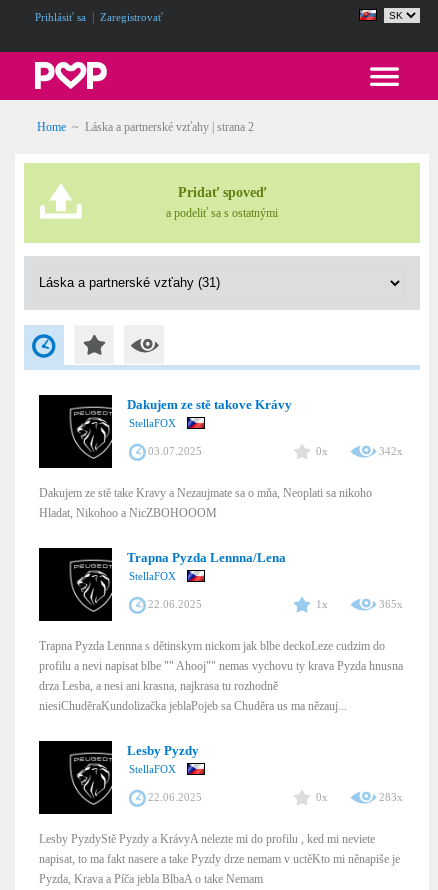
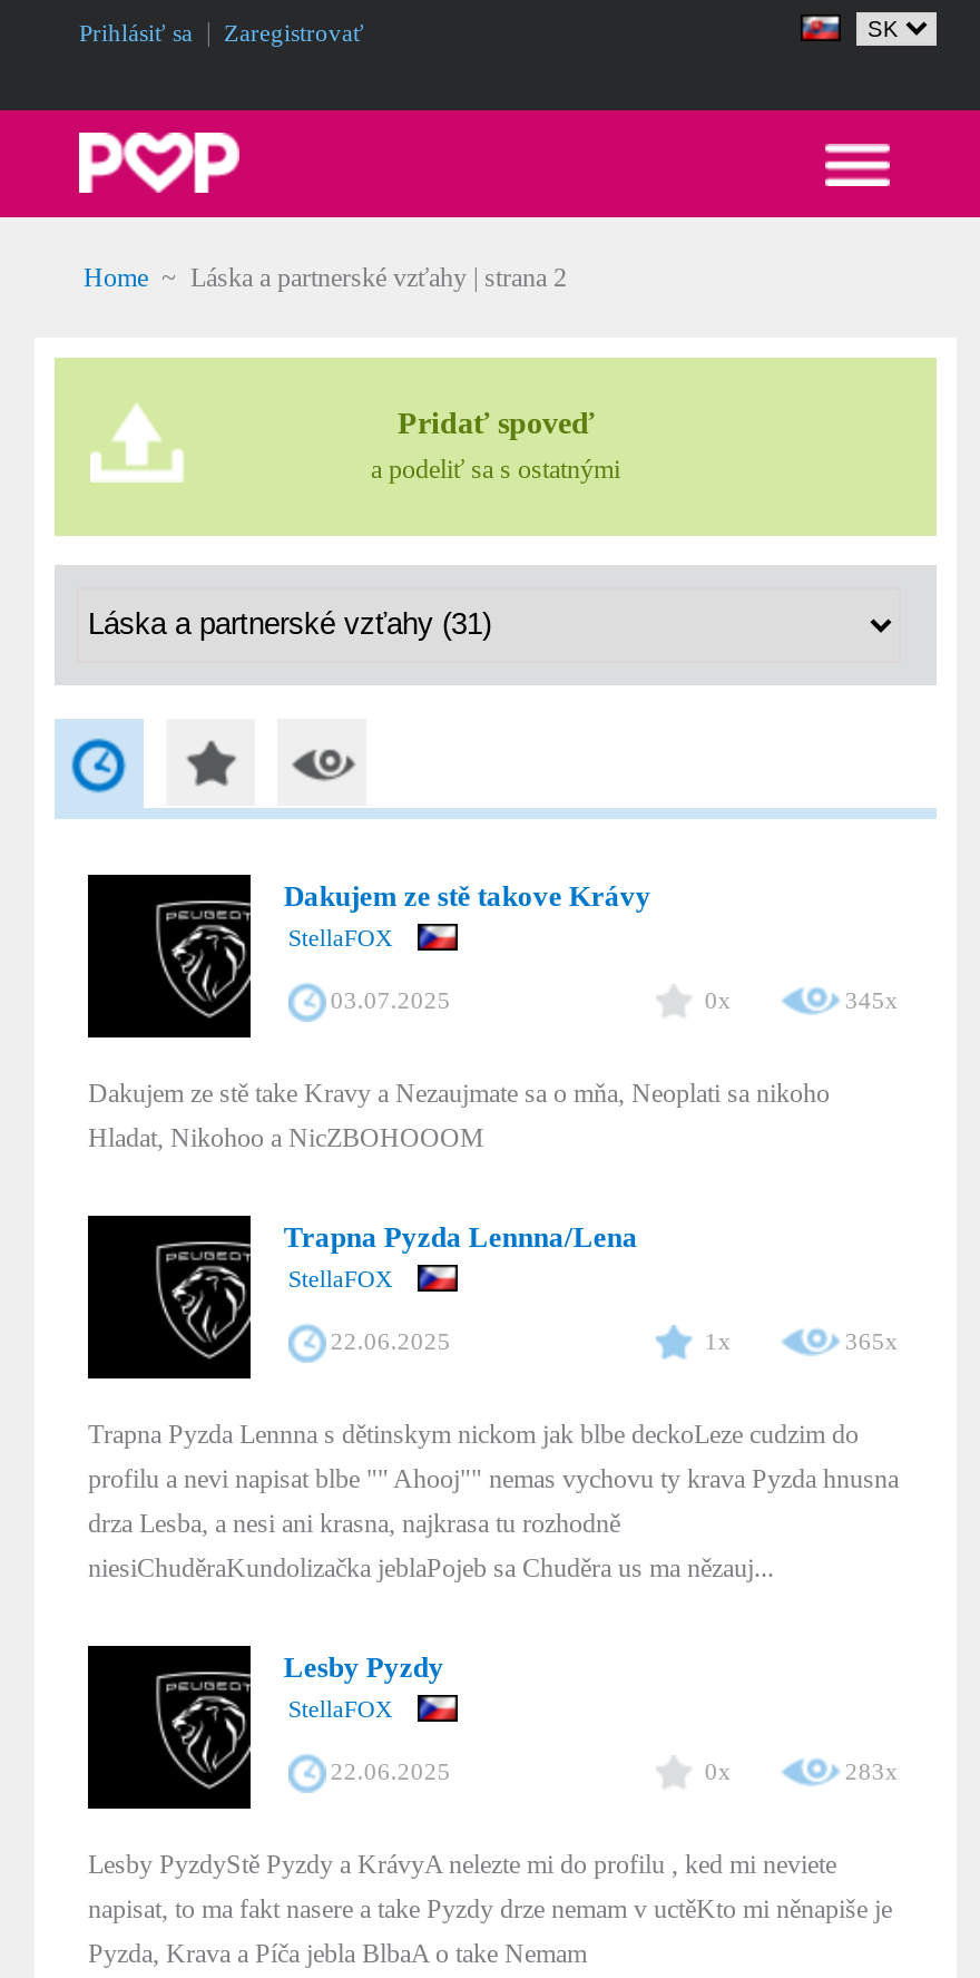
[379,445,403,457] 342x -> [845,985,898,1012] 345x

